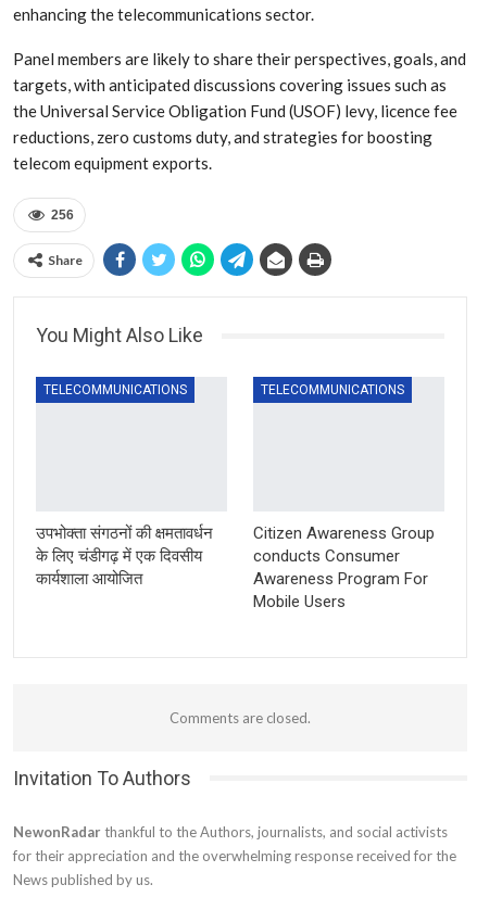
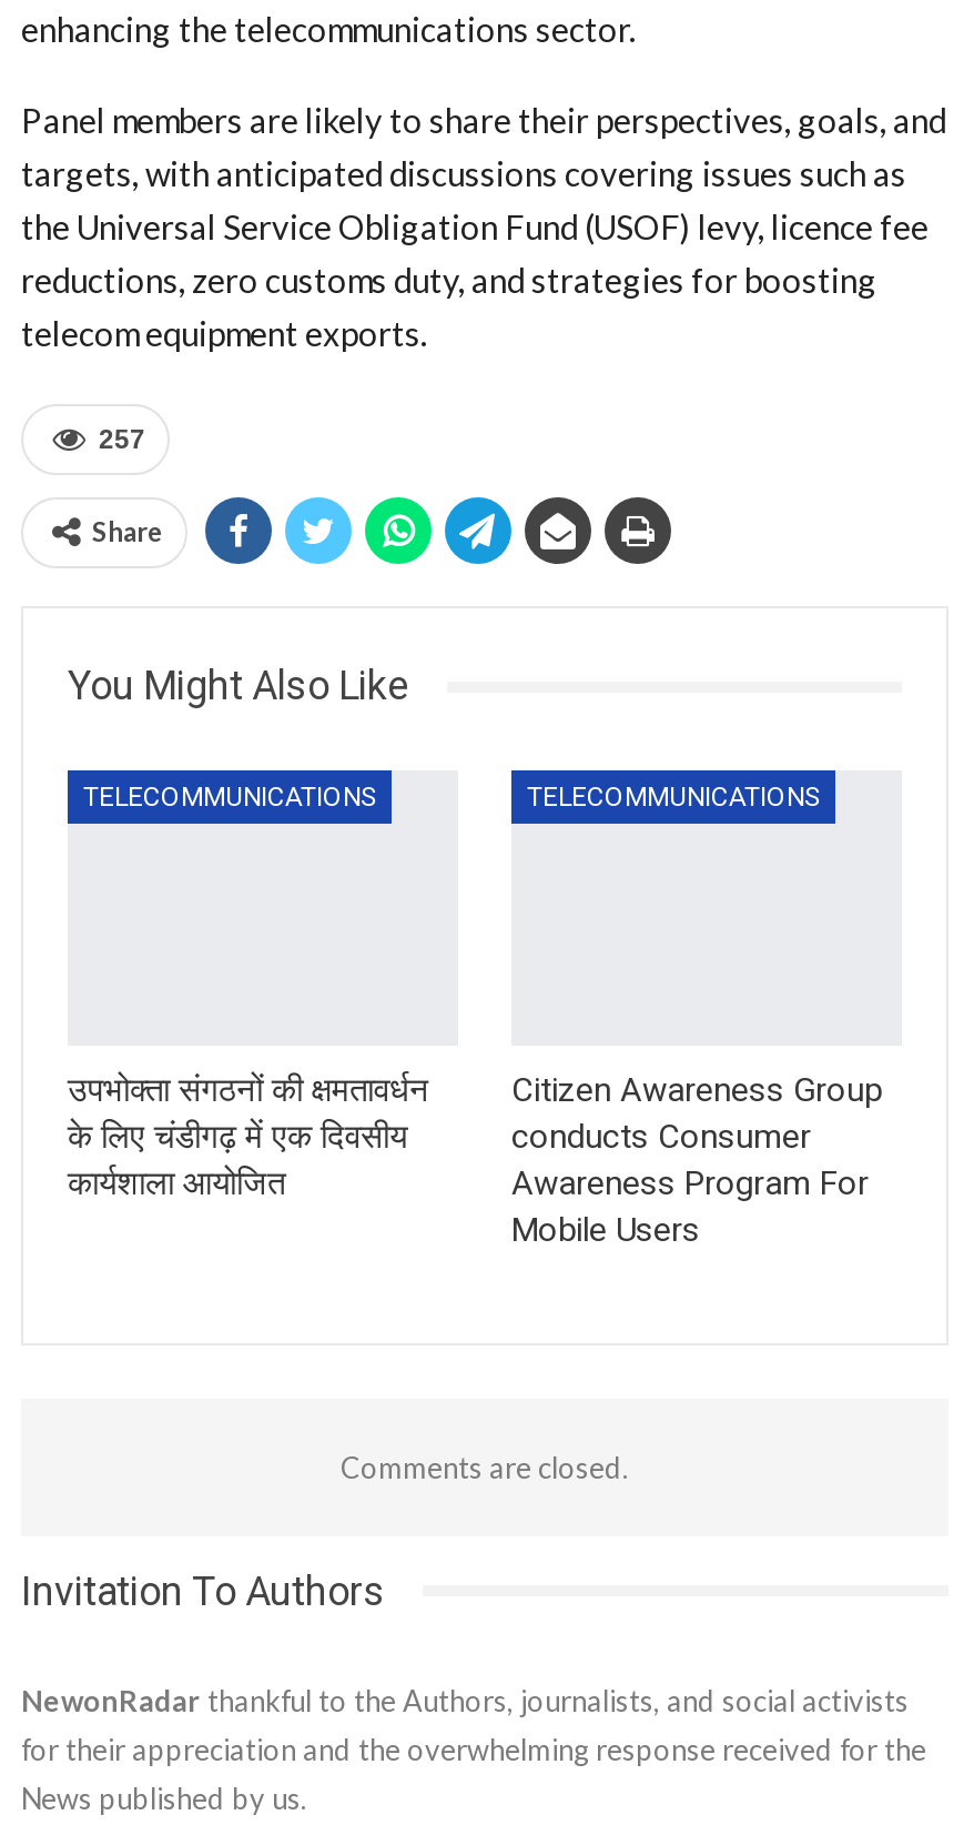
[51,208,74,223] 256 -> [99,425,145,456] 257

